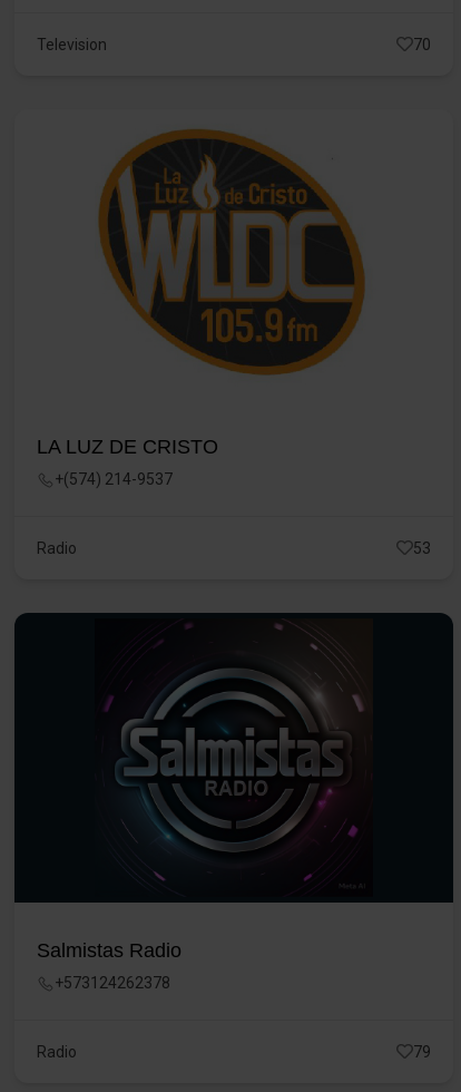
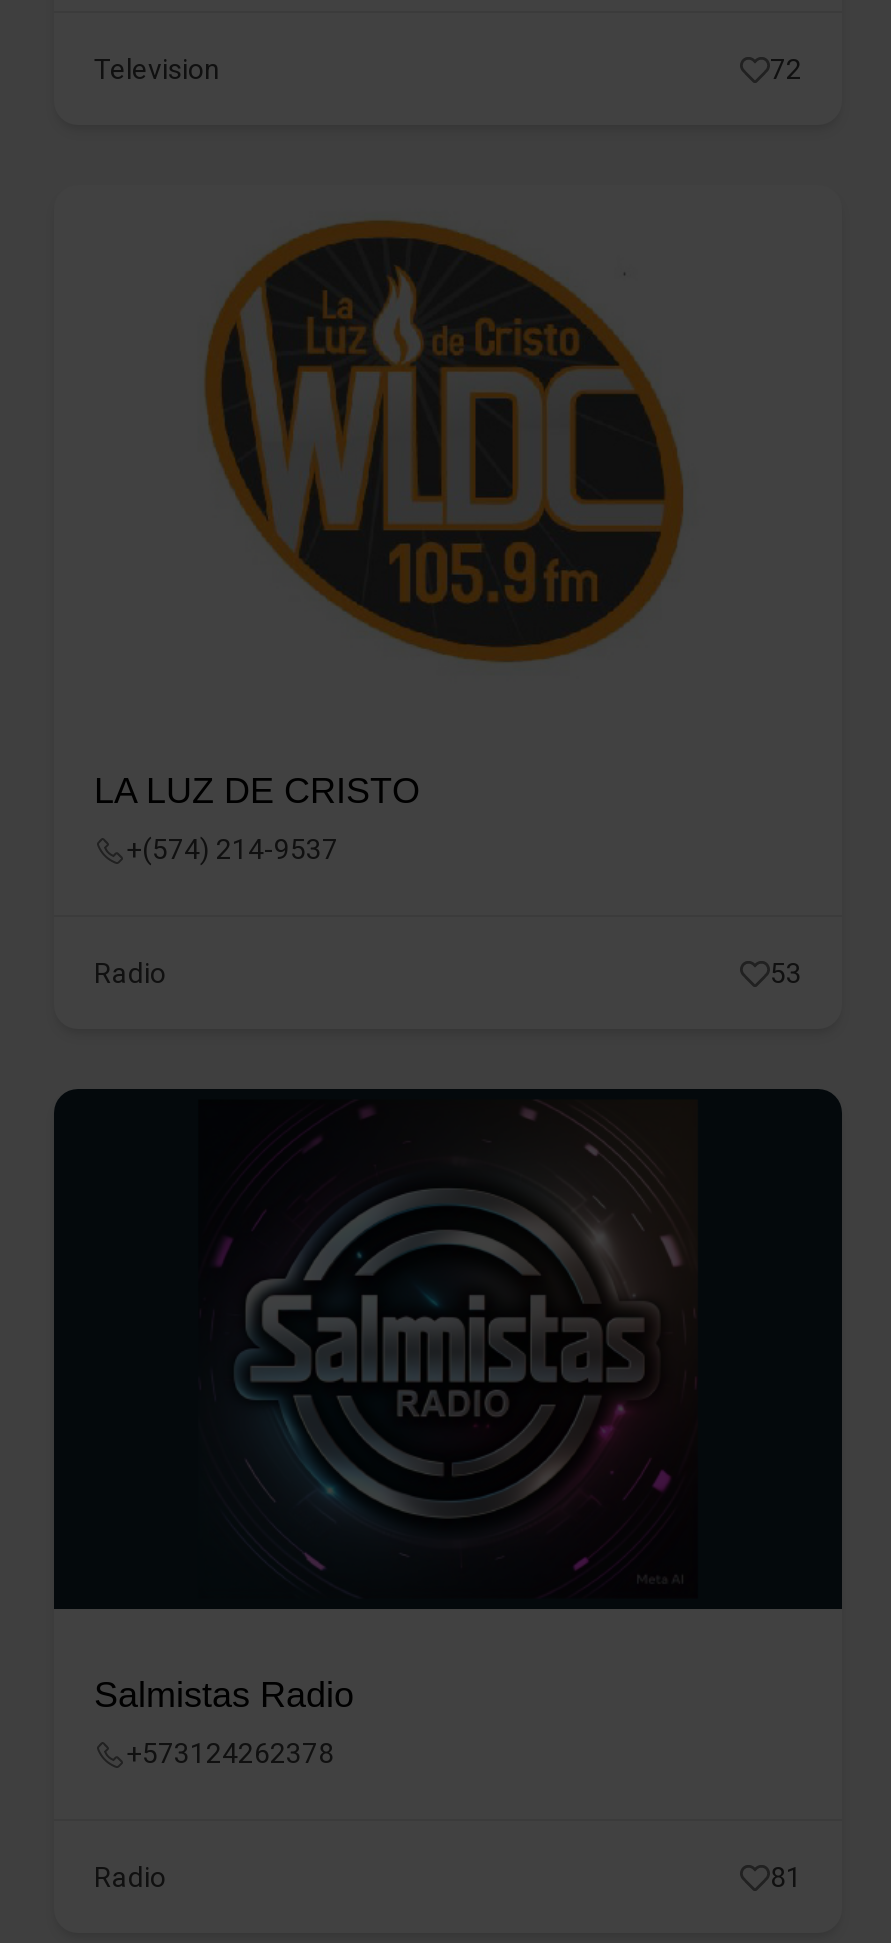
[413,36,431,53] 70 -> [770,54,802,86] 72
[413,1043,431,1061] 79 -> [770,1862,802,1894] 81

